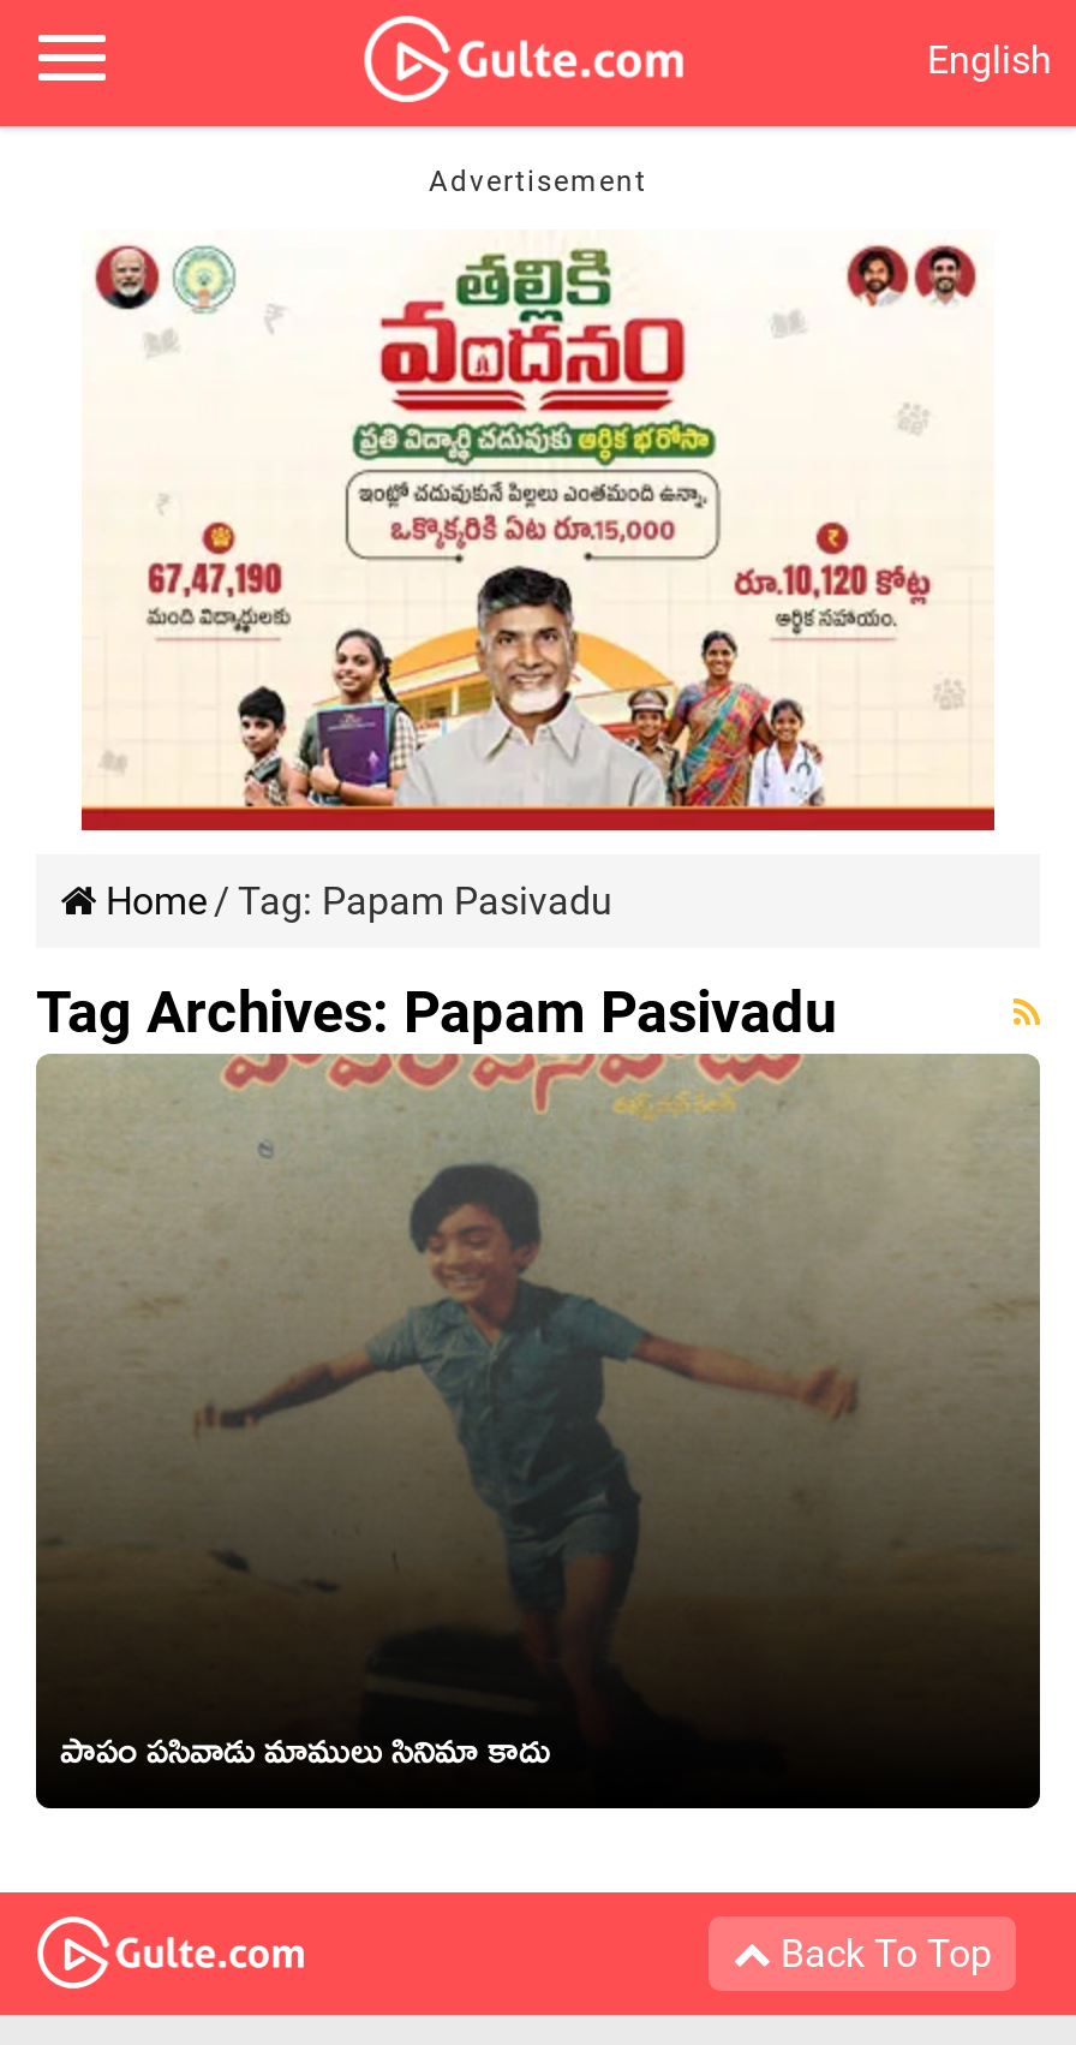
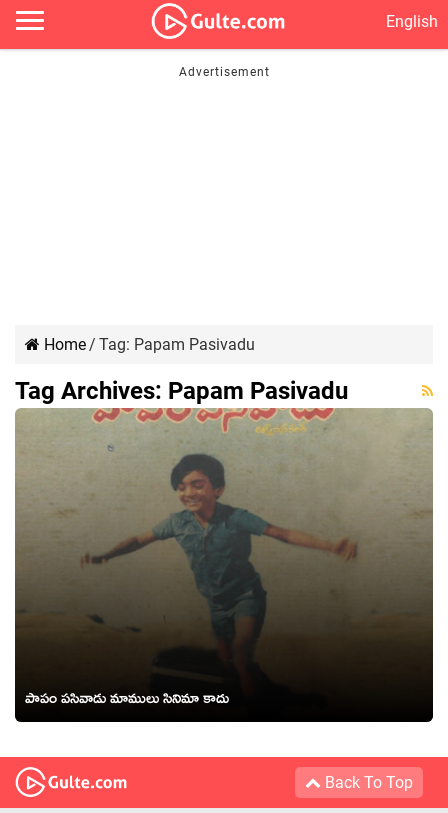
[79,242,997,833] [image] -> none

